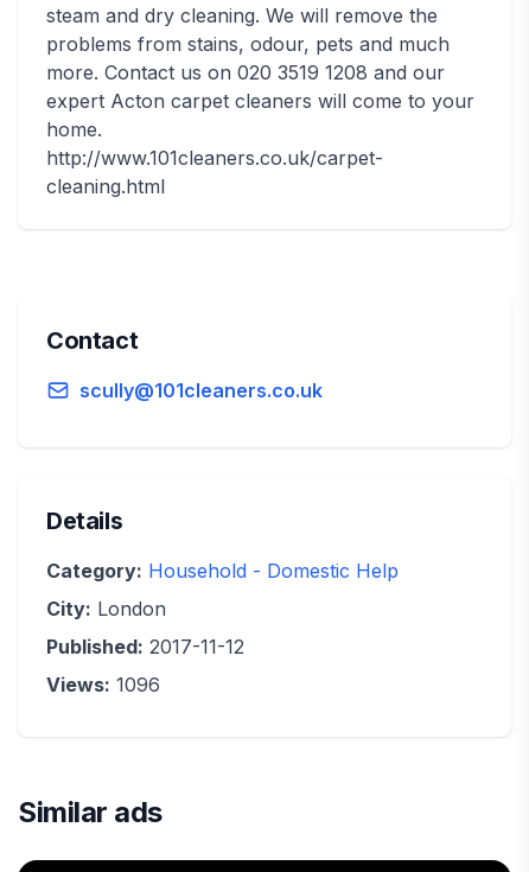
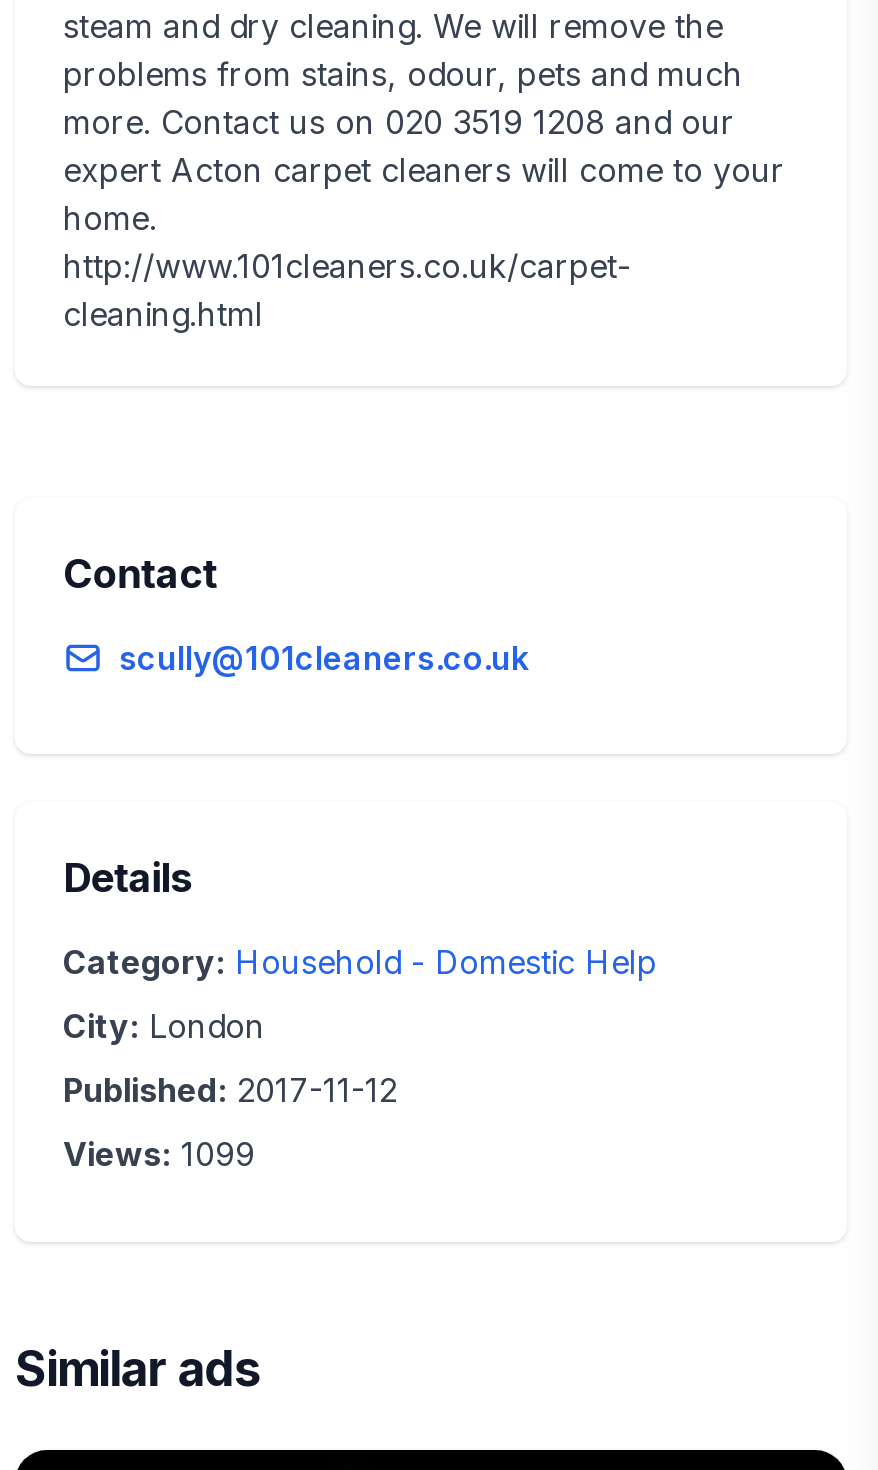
[46,673,160,696] Views: 1096 -> [63,1134,255,1174] Views: 1099

